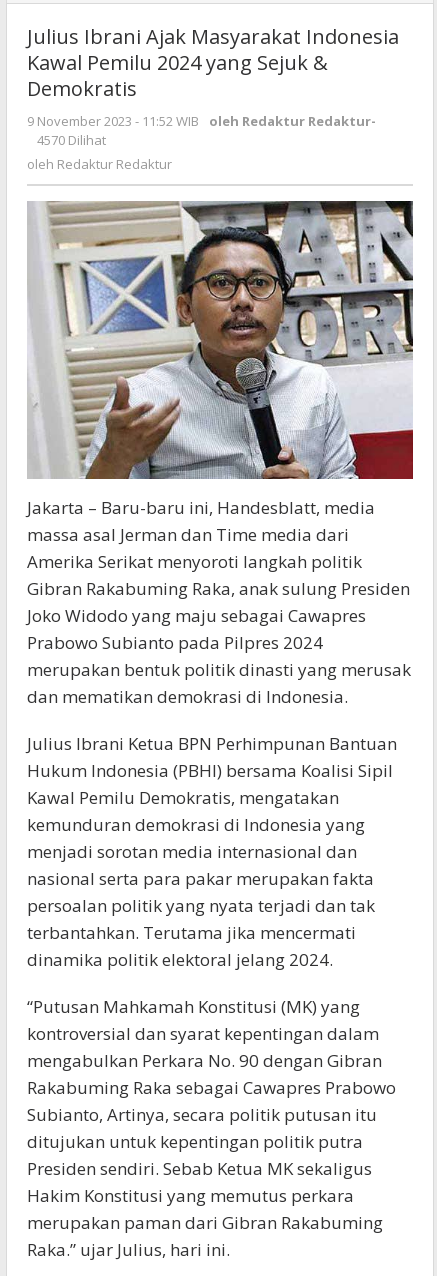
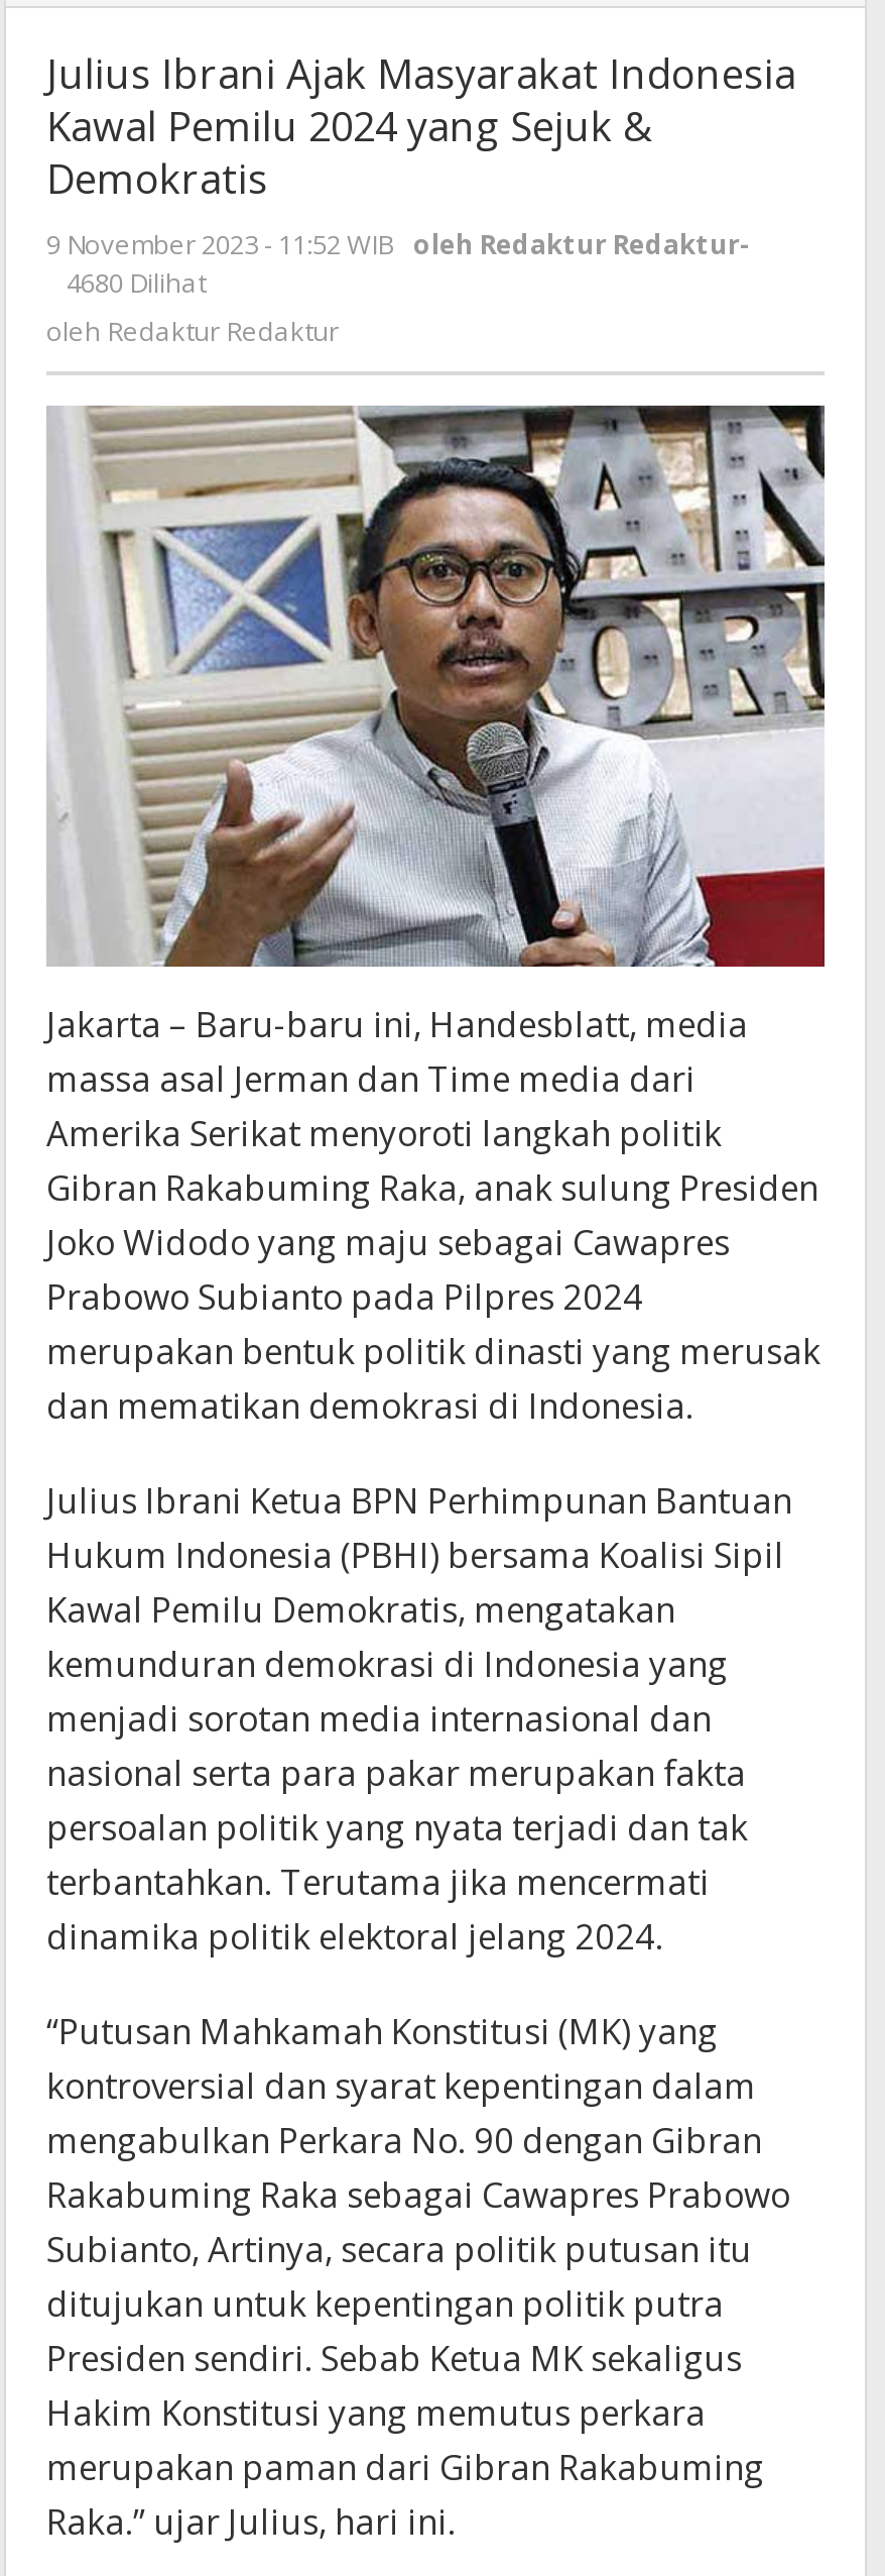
[37,131,106,149] 4570 Dilihat -> [67,264,206,301] 4680 Dilihat

